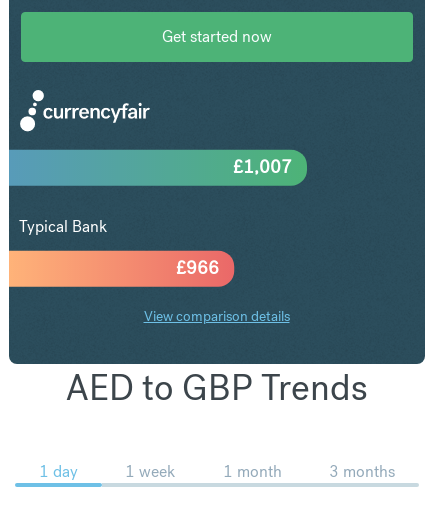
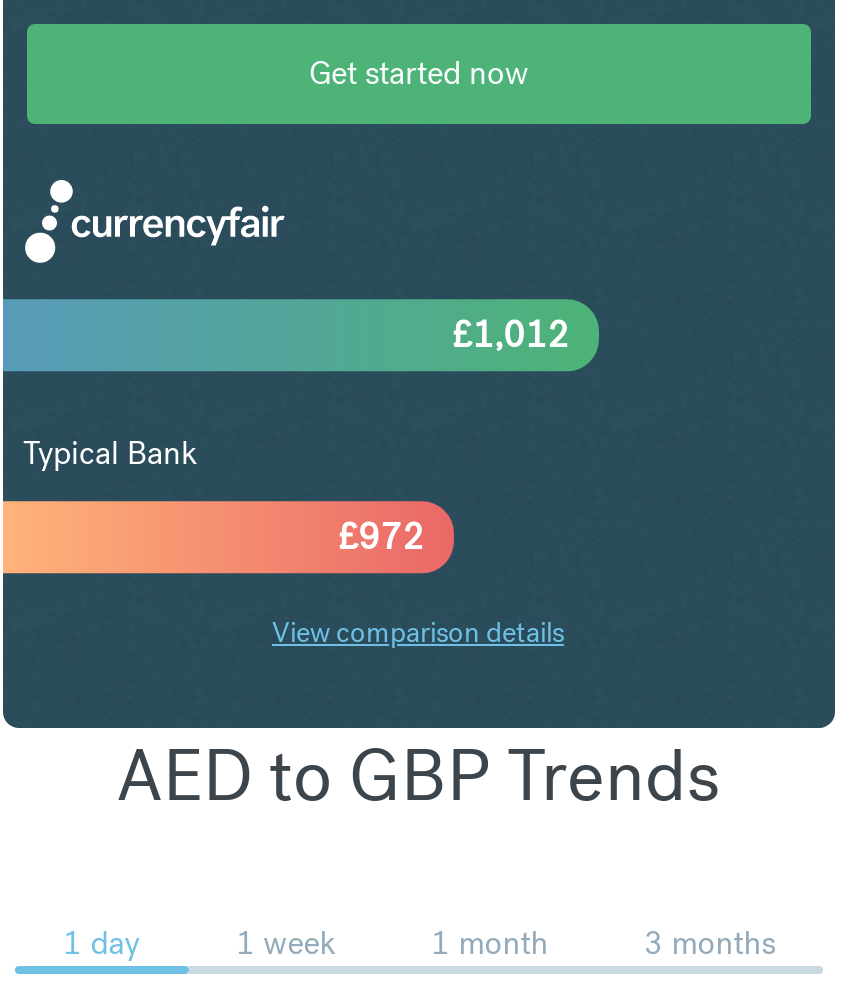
[233,155,292,178] £1,007 -> [452,311,569,357] £1,012
[176,256,219,279] £966 -> [338,513,424,559] £972

